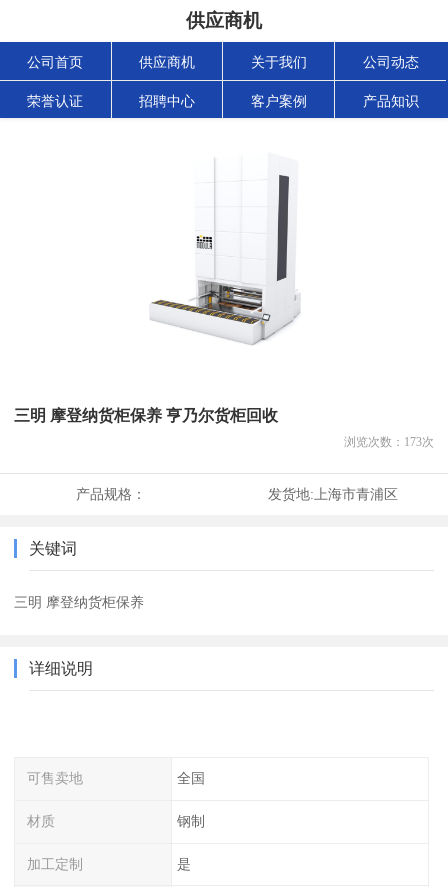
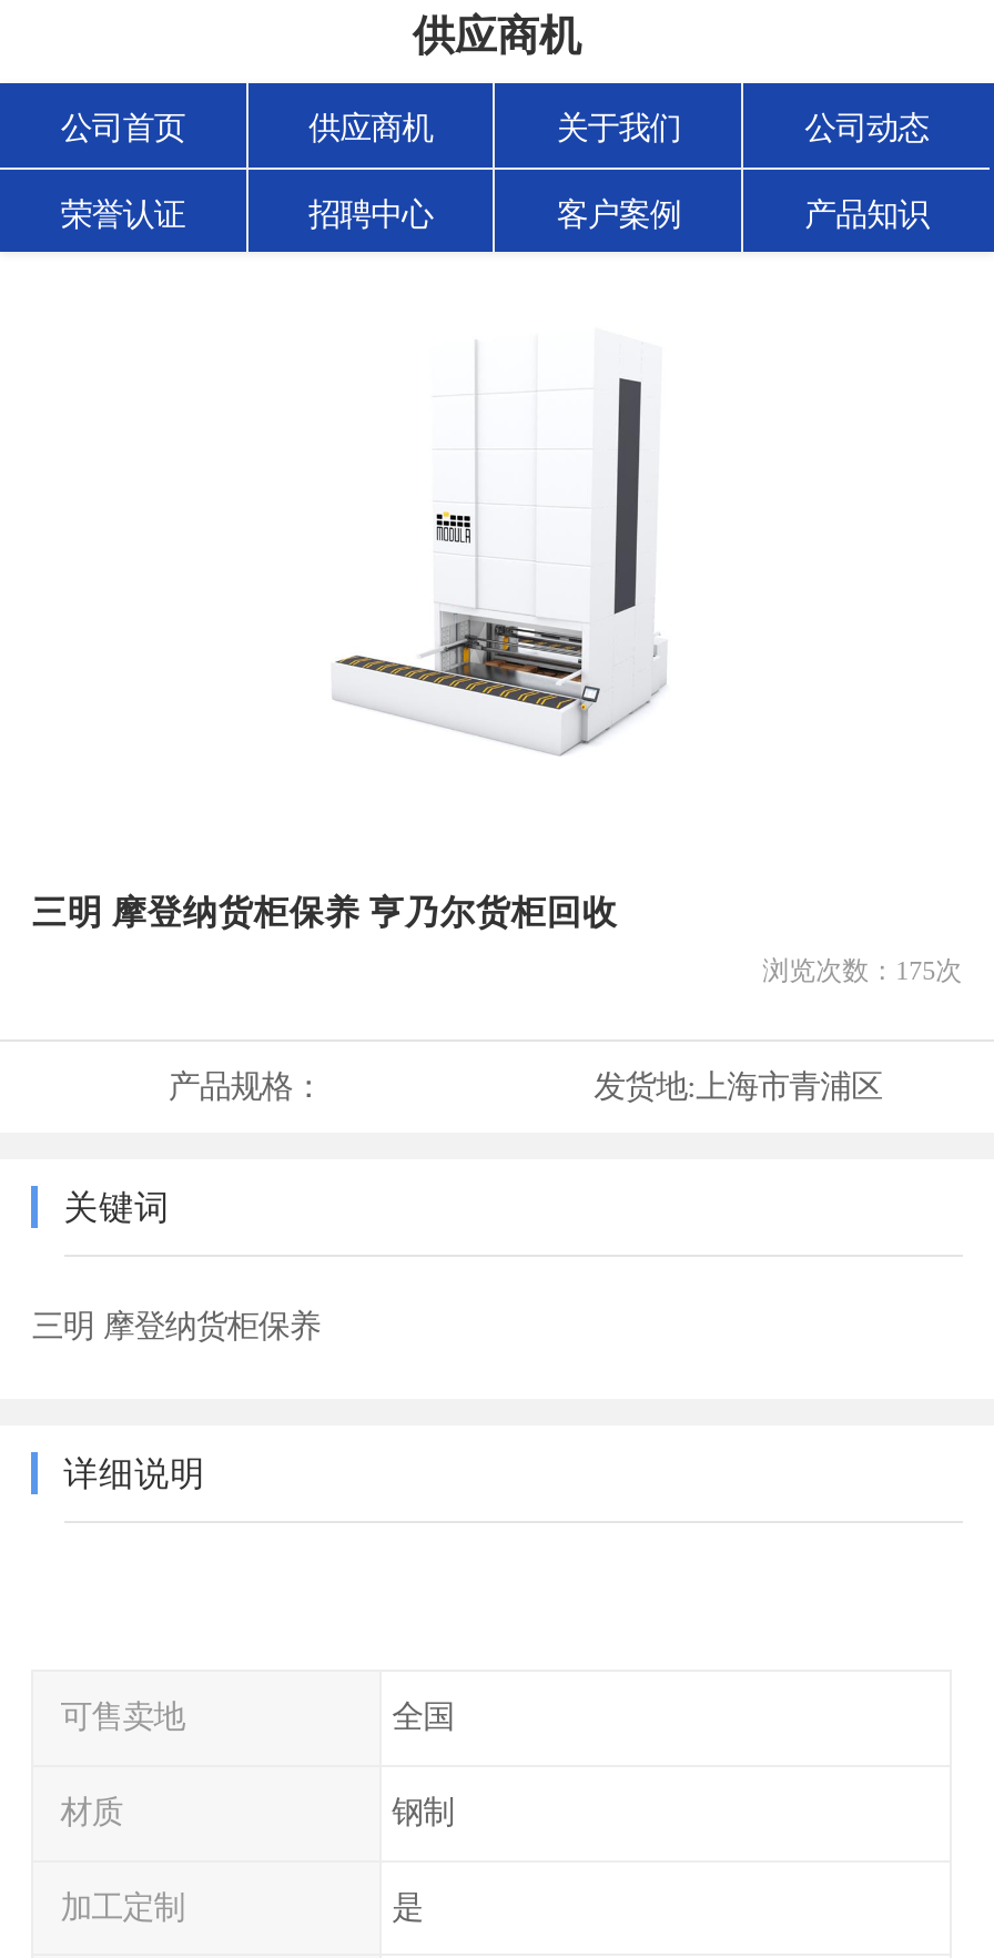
[344,435,434,449] 浏览次数：173次 -> [763,955,962,986] 浏览次数：175次

